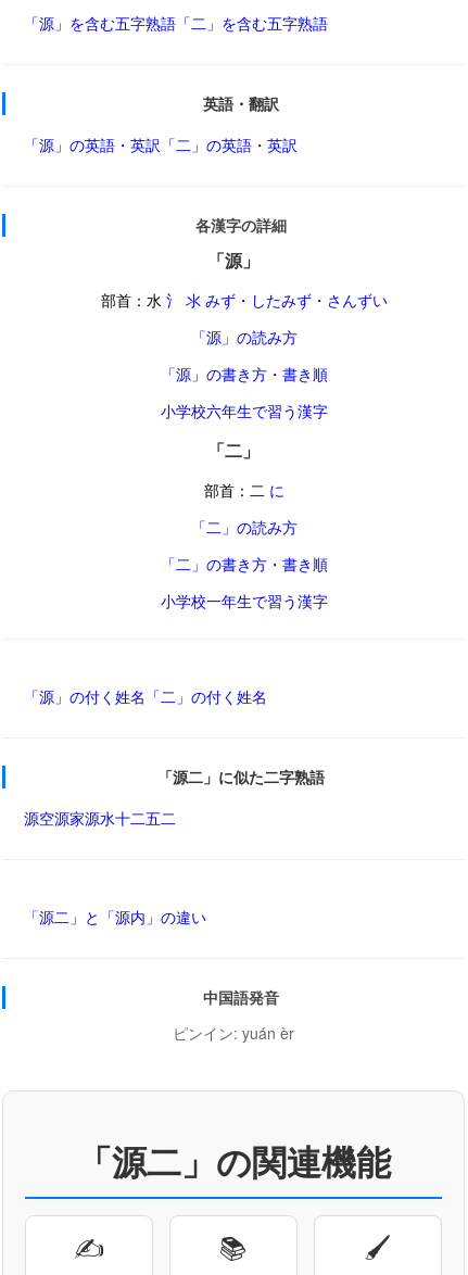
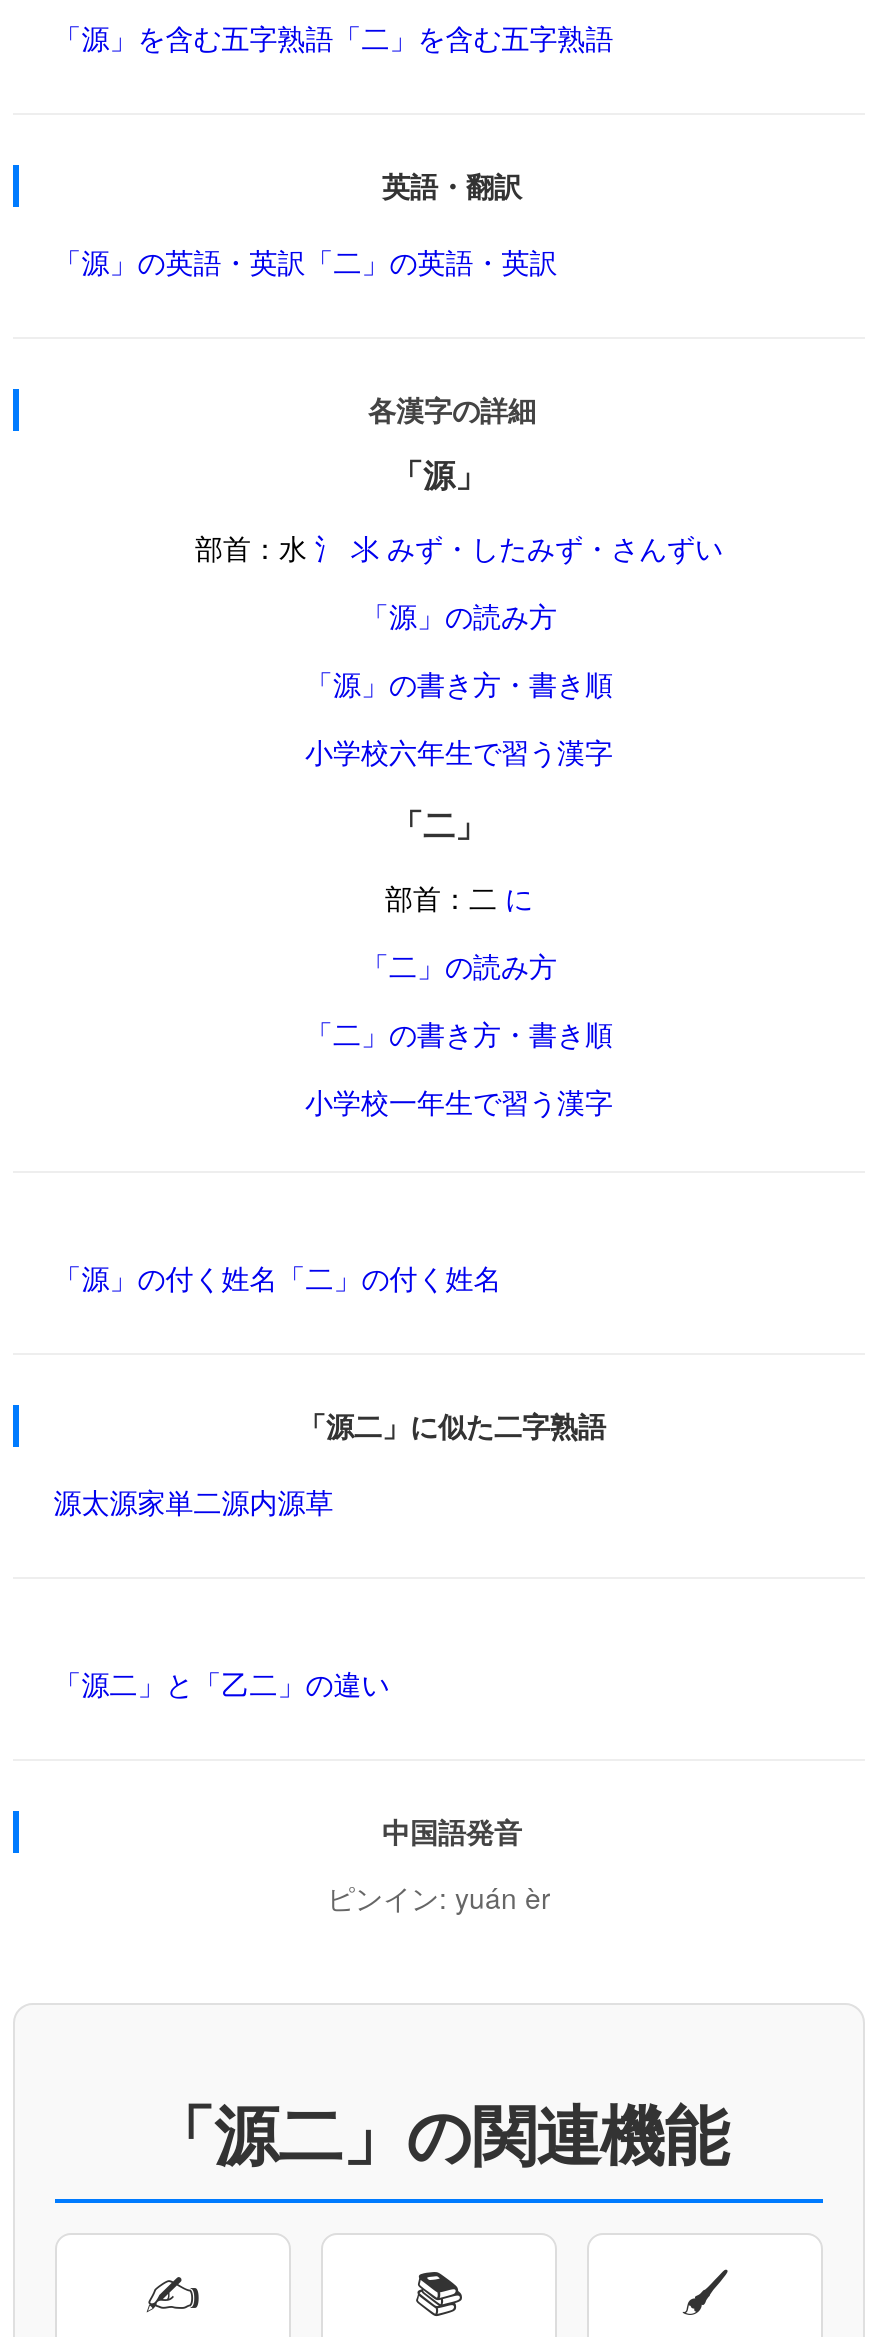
[24,807,176,829] 源空源家源水十二五二 -> [53,1482,333,1522] 源太源家単二源内源草
[24,906,207,928] 「源二」と「源内」の違い -> [53,1664,389,1704] 「源二」と「乙二」の違い

